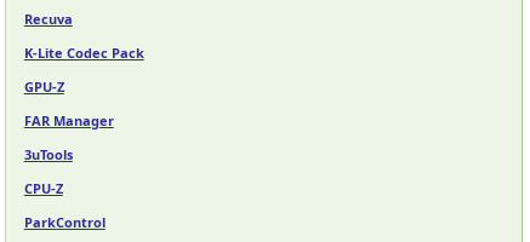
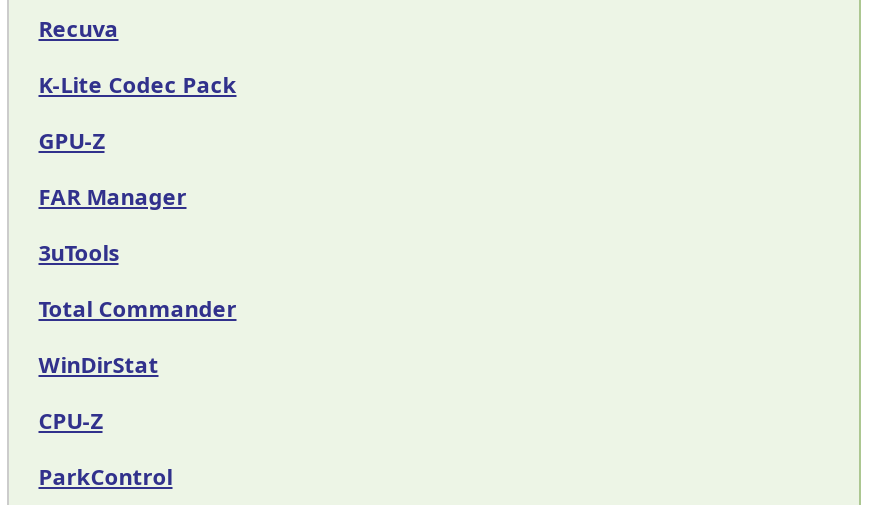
none -> [39,293,237,379] Total Commander | WinDirStat

